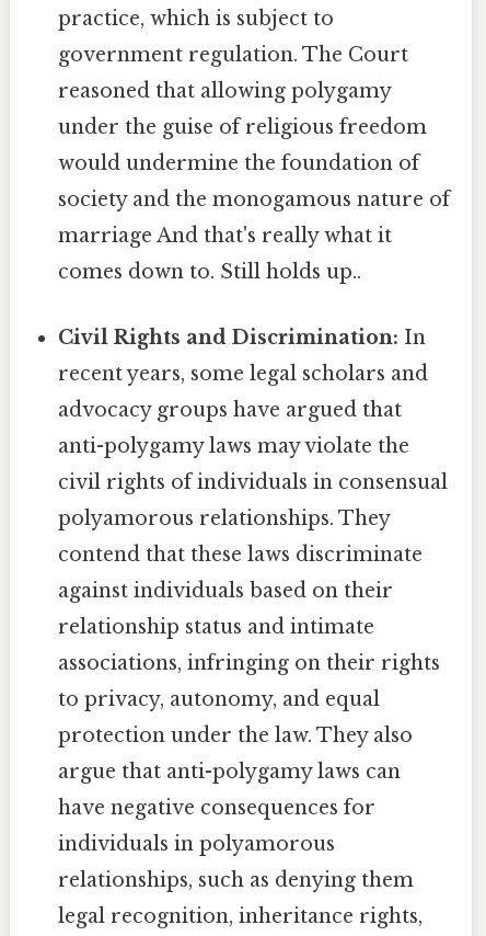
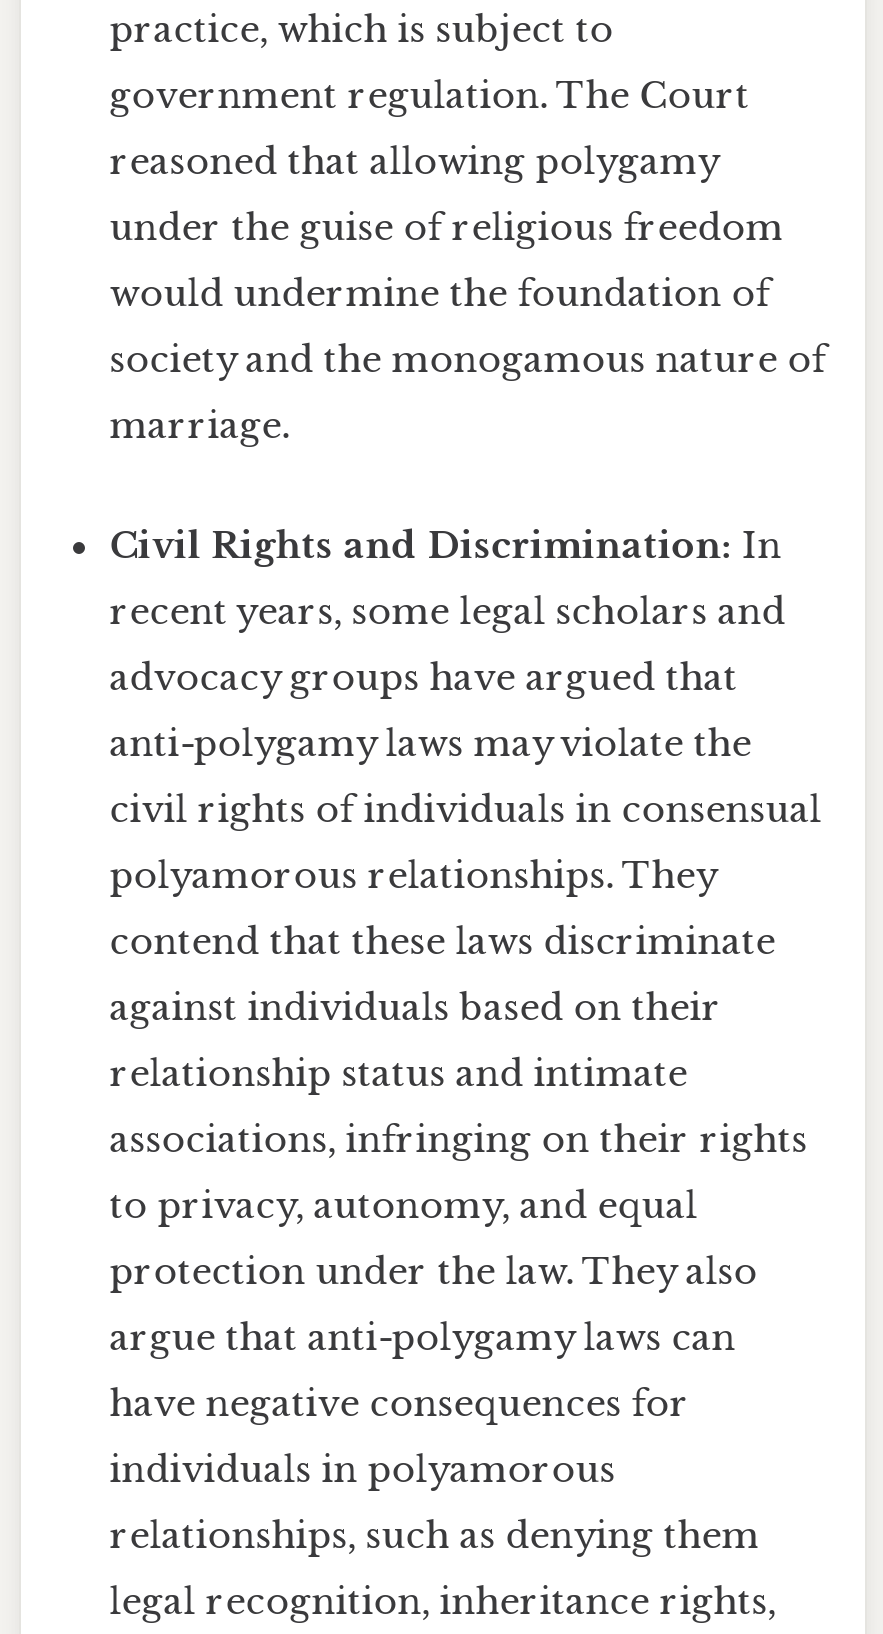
[58,224,392,284] marriage And that's really what it | comes down to. Still holds up.. -> [109,405,289,449] marriage.

